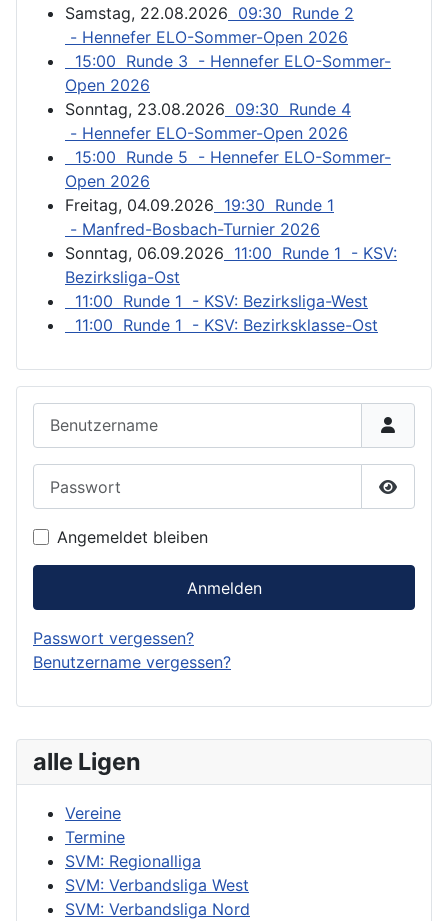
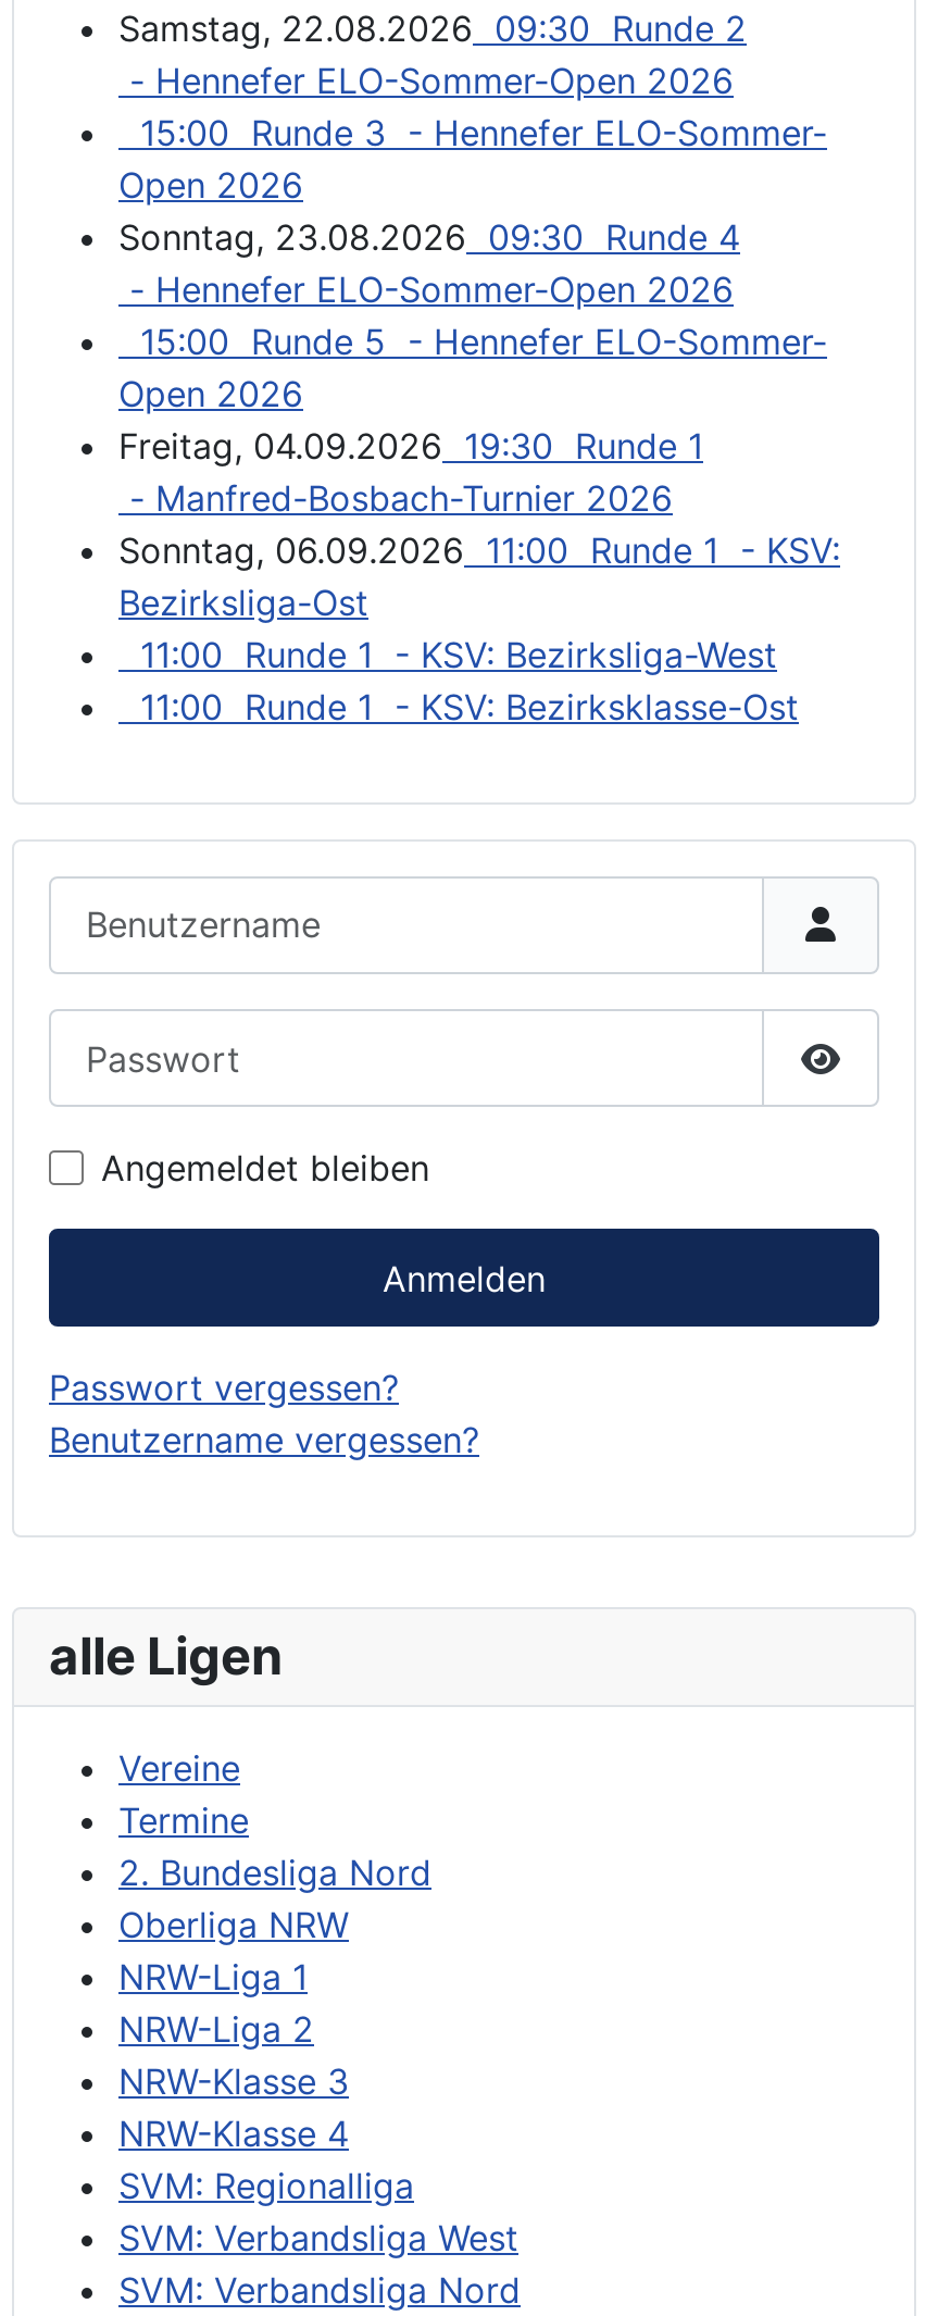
none -> [118,1851,431,2156] 2. Bundesliga Nord | Oberliga NRW | NRW-Liga 1 | NRW-Liga 2 | NRW-Klasse 3 | NRW-Klasse 4

